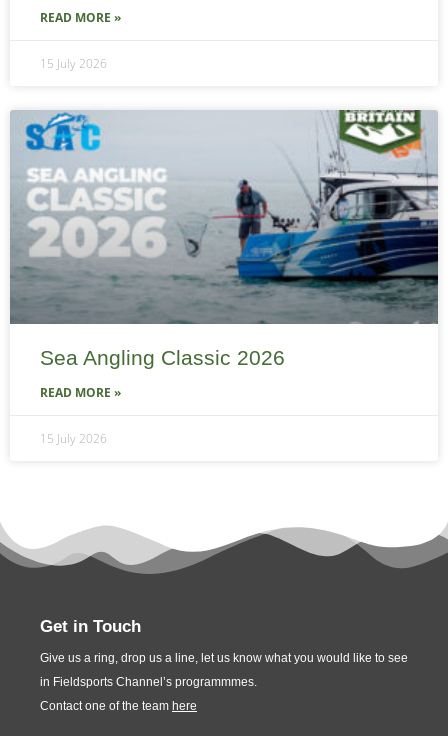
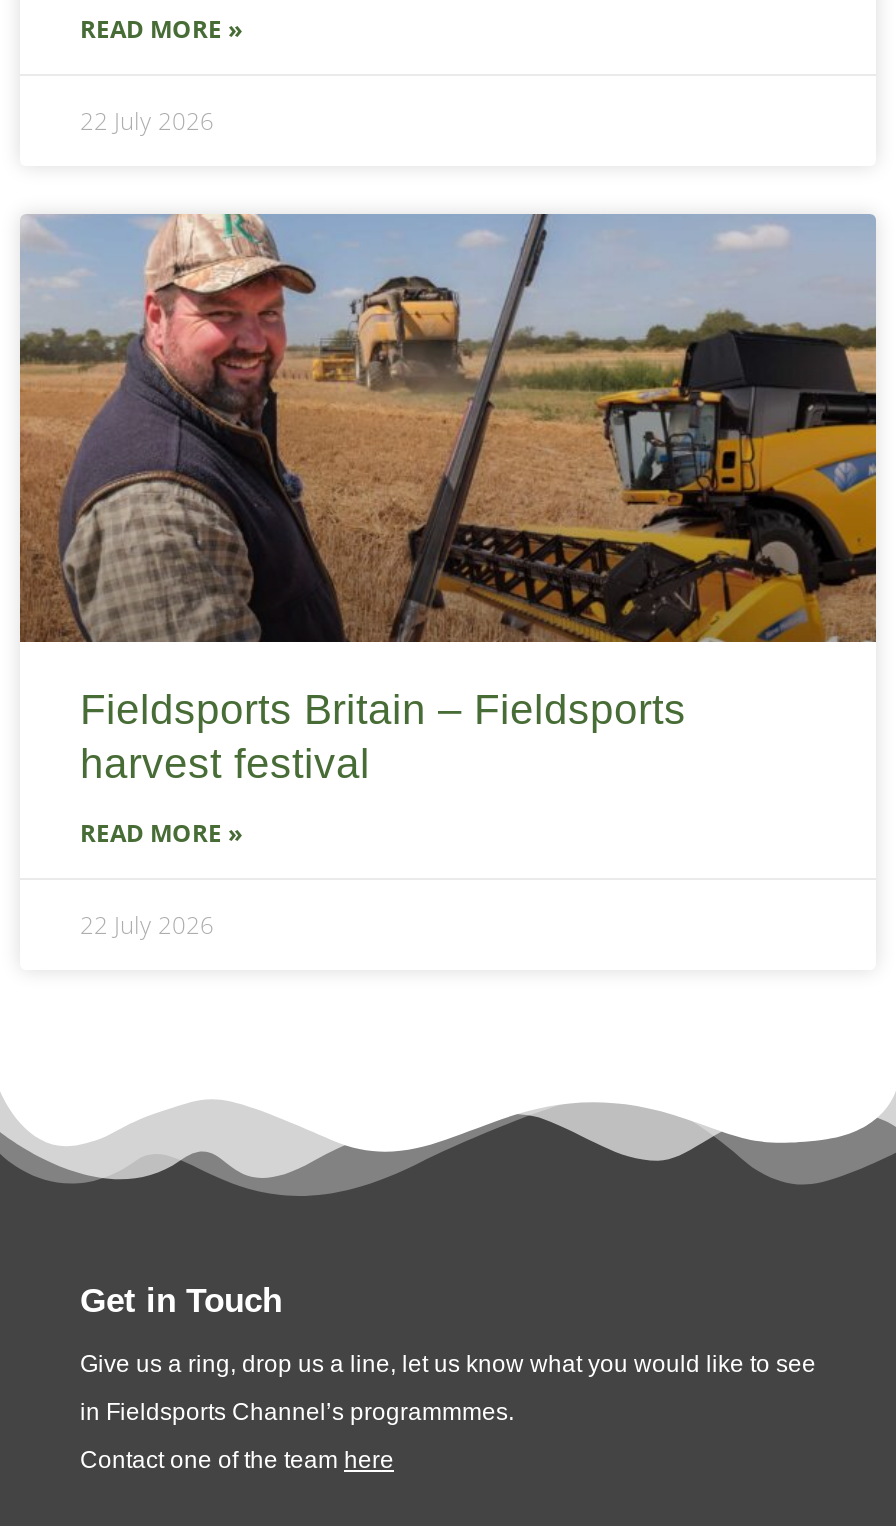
[40,55,107,72] 15 July 2026 -> [80,103,214,137] 22 July 2026
[10,110,439,369] [image] | Sea Angling Classic 2026 -> [18,212,878,785] [image] | Fieldsports Britain – Fieldsports | harvest festival
[40,430,107,447] 15 July 2026 -> [80,907,214,941] 22 July 2026

